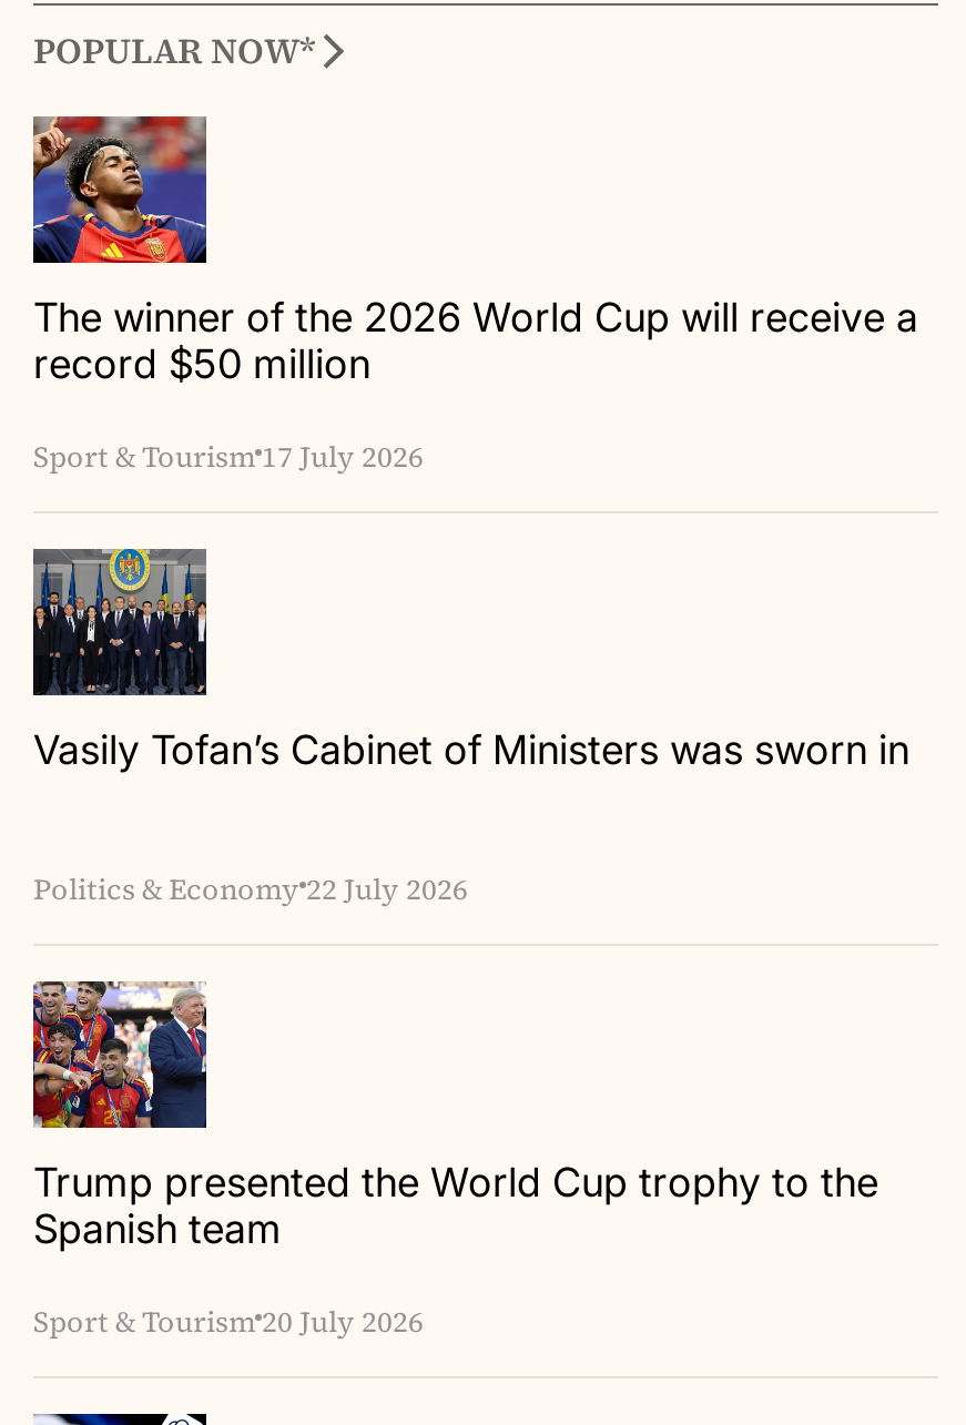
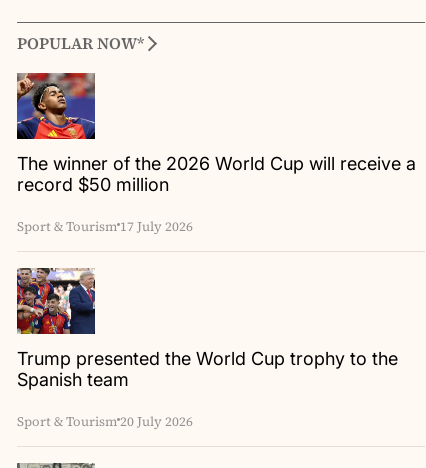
[33,547,932,908] [image] | Vasily Tofan’s Cabinet of Ministers was sworn in | Politics & Economy 22 July 2026 -> none

